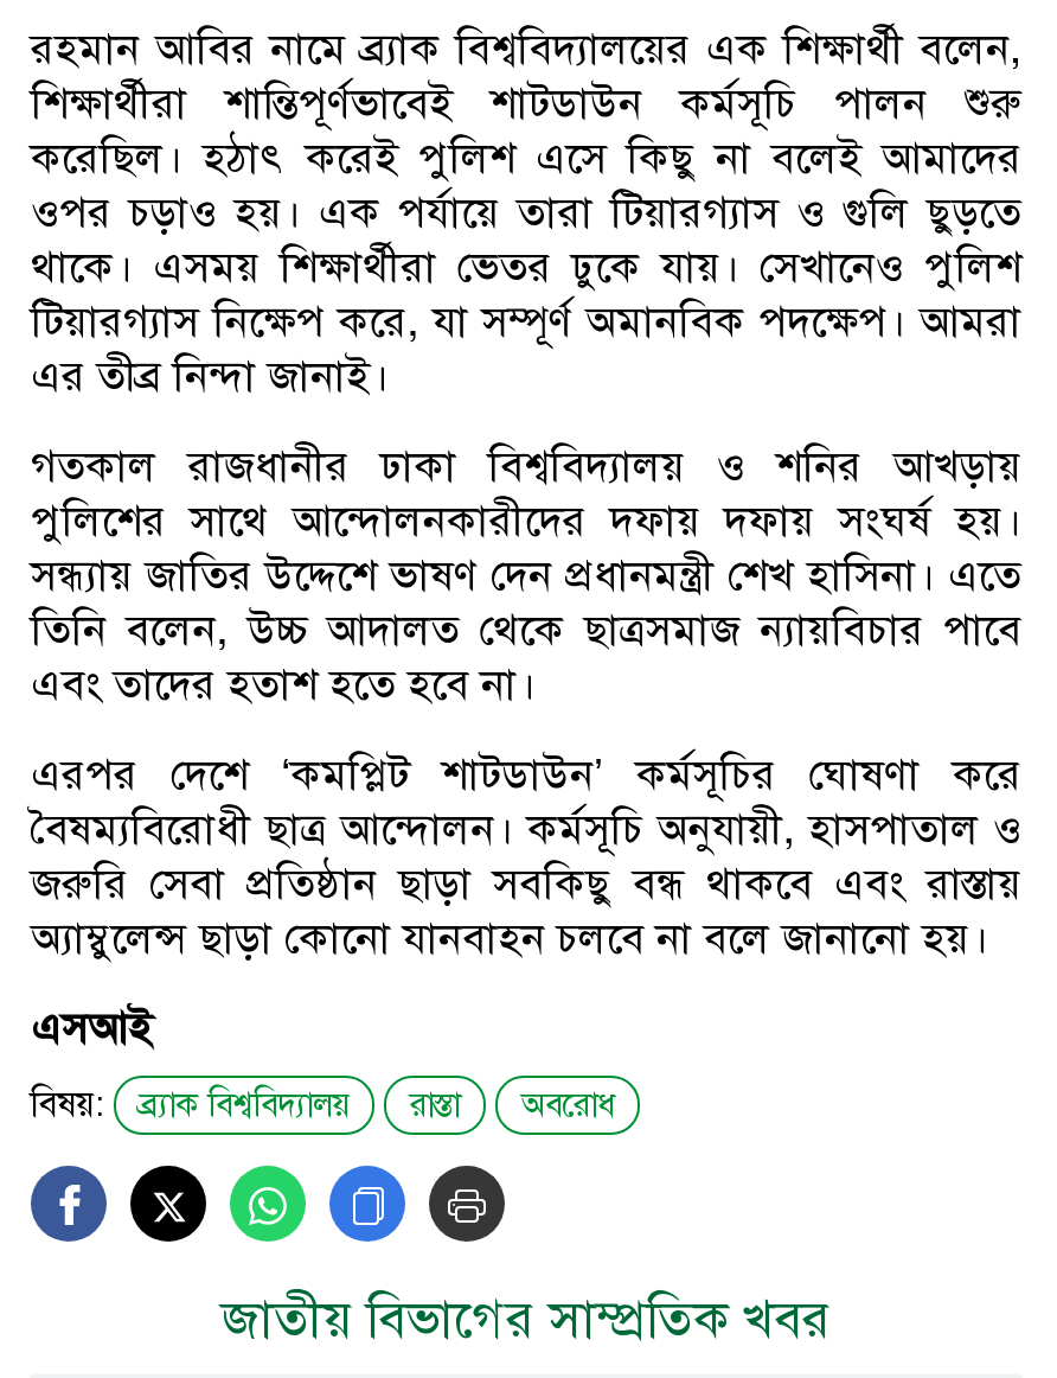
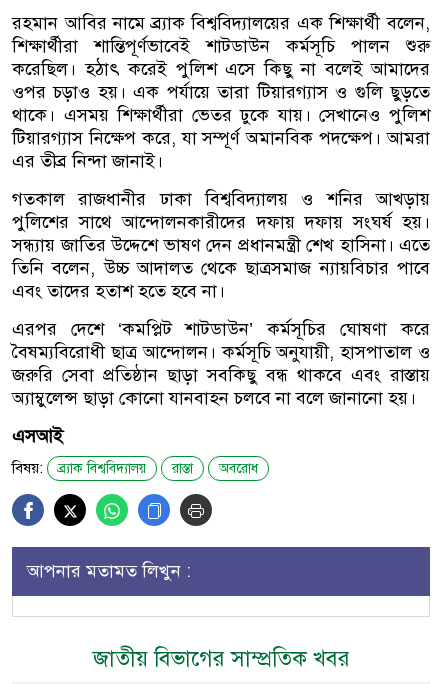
none -> [27,560,191,582] আপনার মতামত লিখুন :

